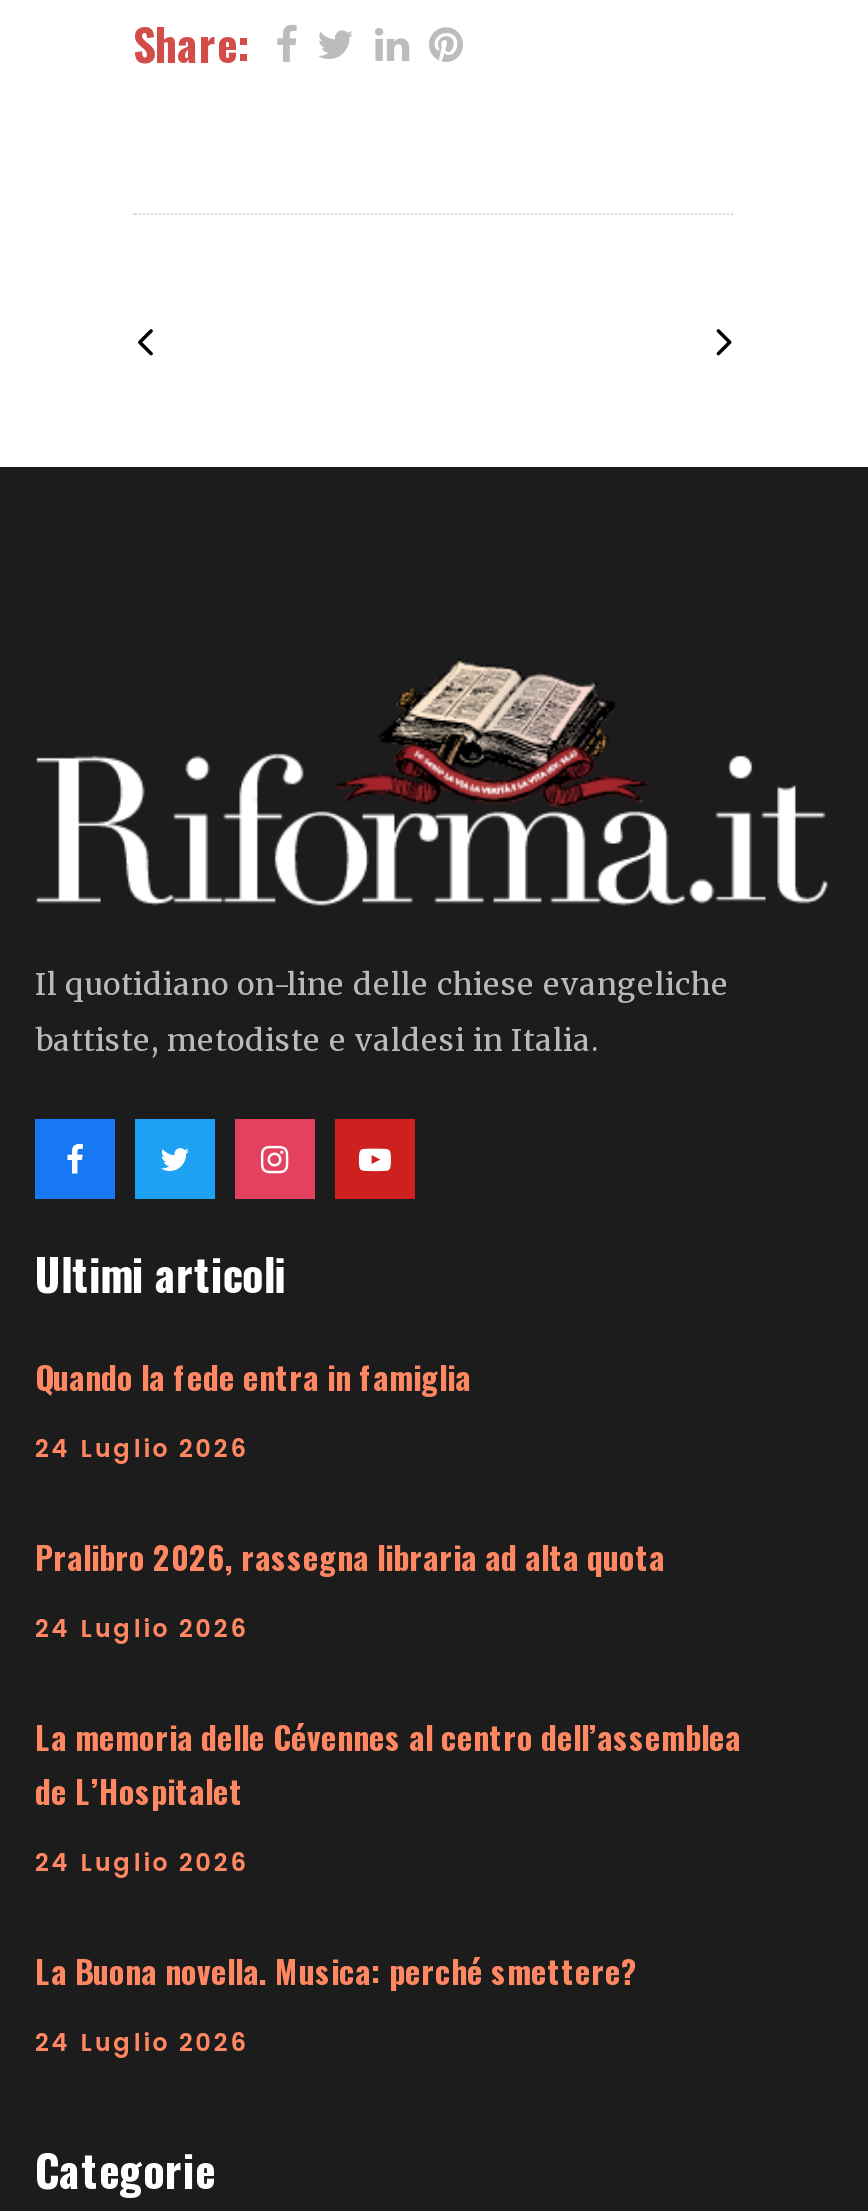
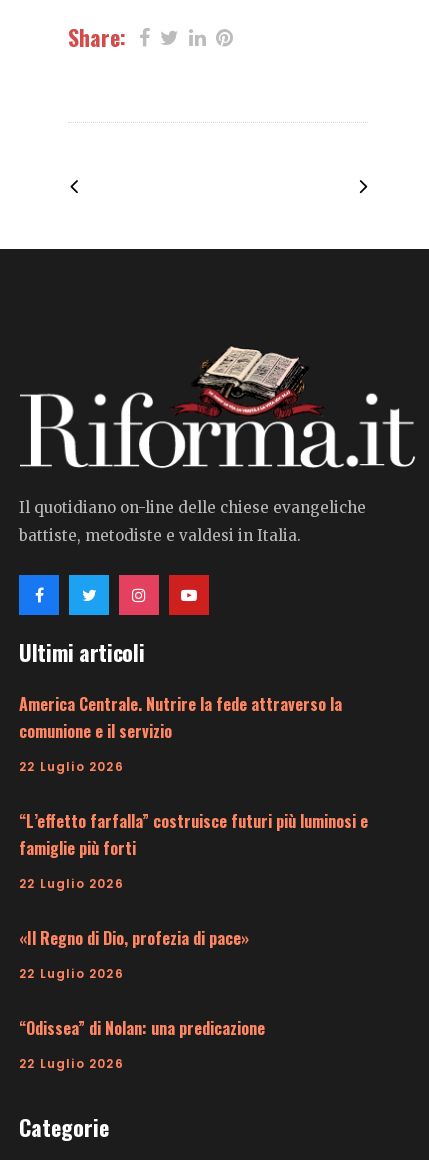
[35,1353,471,1401] Quando la fede entra in famiglia -> [19,692,342,743] America Centrale. Nutrire la fede attraverso la | comunione e il servizio
[35,1431,249,1465] 24 Luglio 2026 -> [19,758,124,775] 22 Luglio 2026
[35,1533,665,1581] Pralibro 2026, rassegna libraria ad alta quota -> [19,809,368,860] “L’effetto farfalla” costruisce futuri più luminosi e | famiglie più forti
[35,1611,249,1645] 24 Luglio 2026 -> [19,875,124,892] 22 Luglio 2026
[35,1713,741,1815] La memoria delle Cévennes al centro dell’assemblea | de L’Hospitalet -> [19,926,249,950] «Il Regno di Dio, profezia di pace»
[35,1845,249,1879] 24 Luglio 2026 -> [19,965,124,982] 22 Luglio 2026
[35,1947,637,1995] La Buona novella. Musica: perché smettere? -> [19,1016,265,1040] “Odissea” di Nolan: una predicazione
[35,2025,249,2059] 24 Luglio 2026 -> [19,1055,124,1072] 22 Luglio 2026

